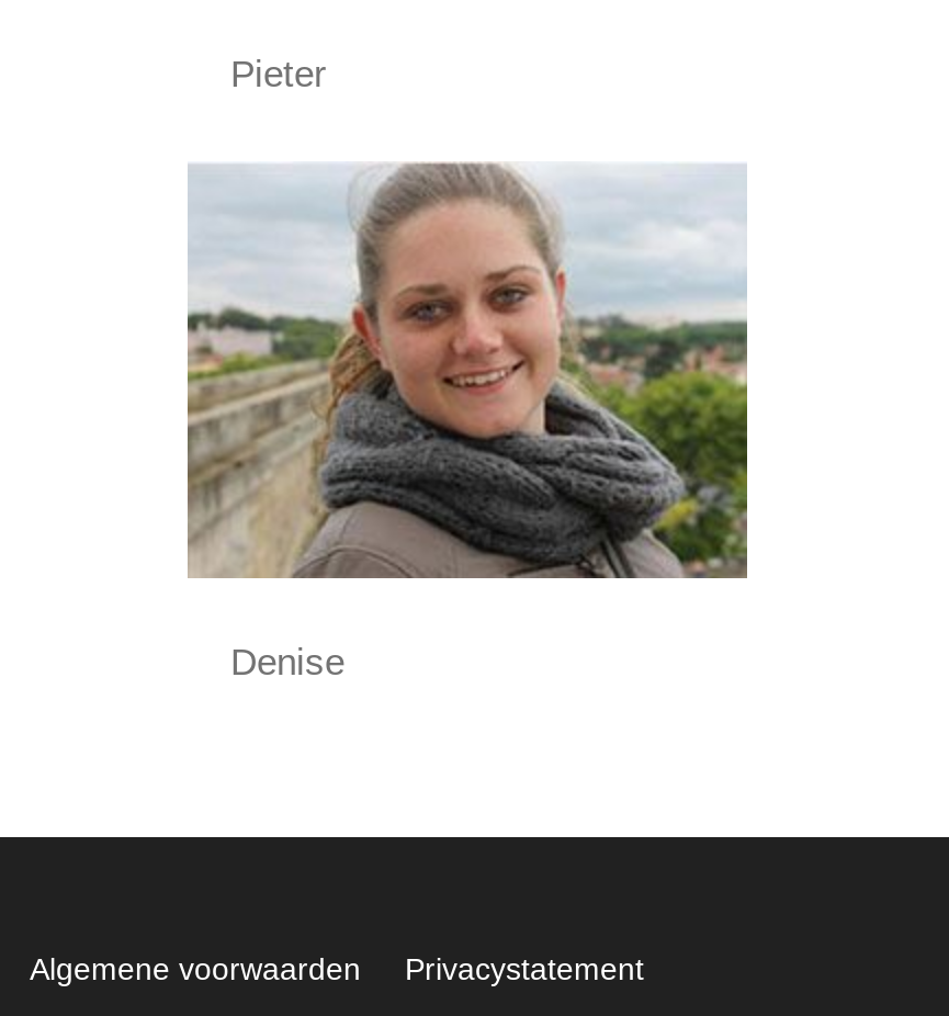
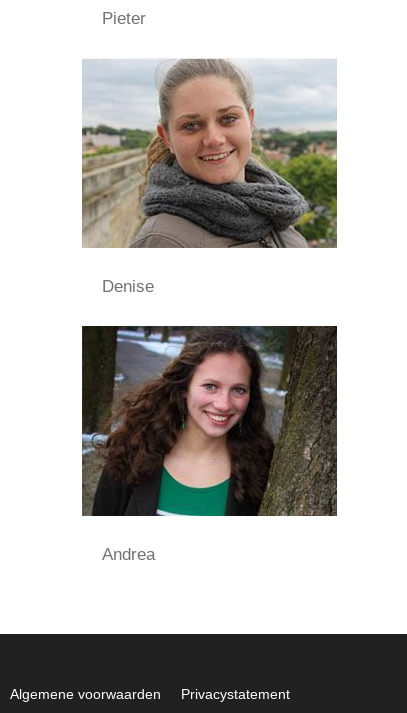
none -> [81,325,338,564] [image] | Andrea

